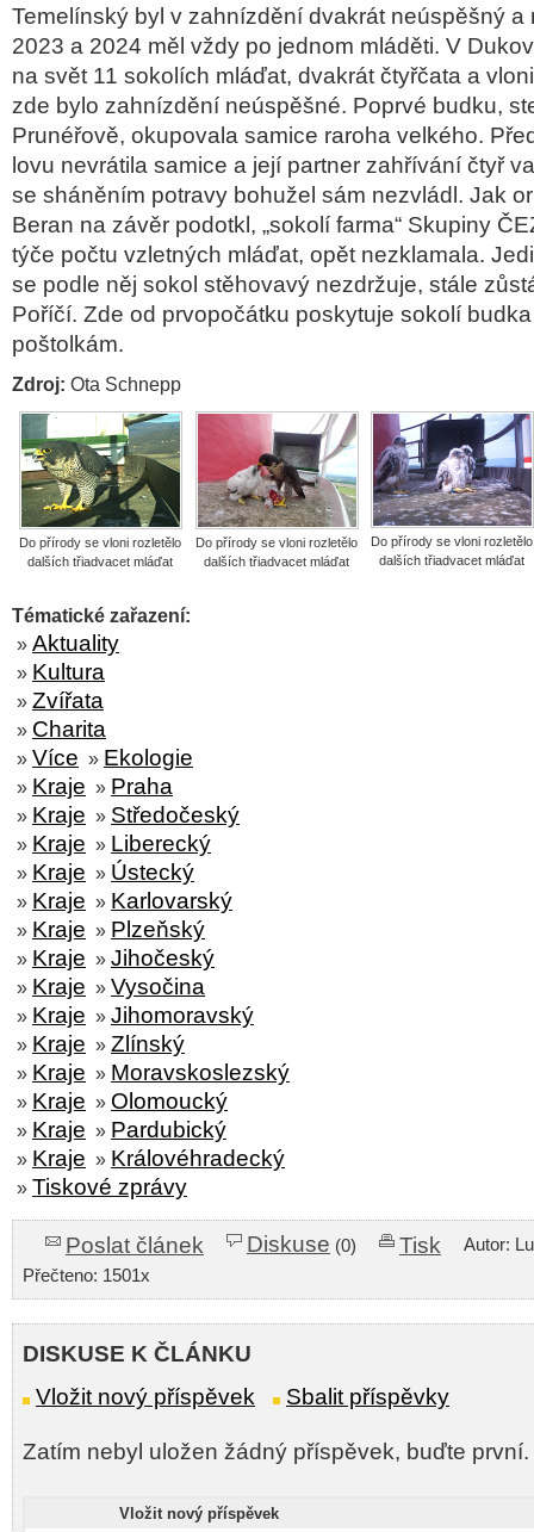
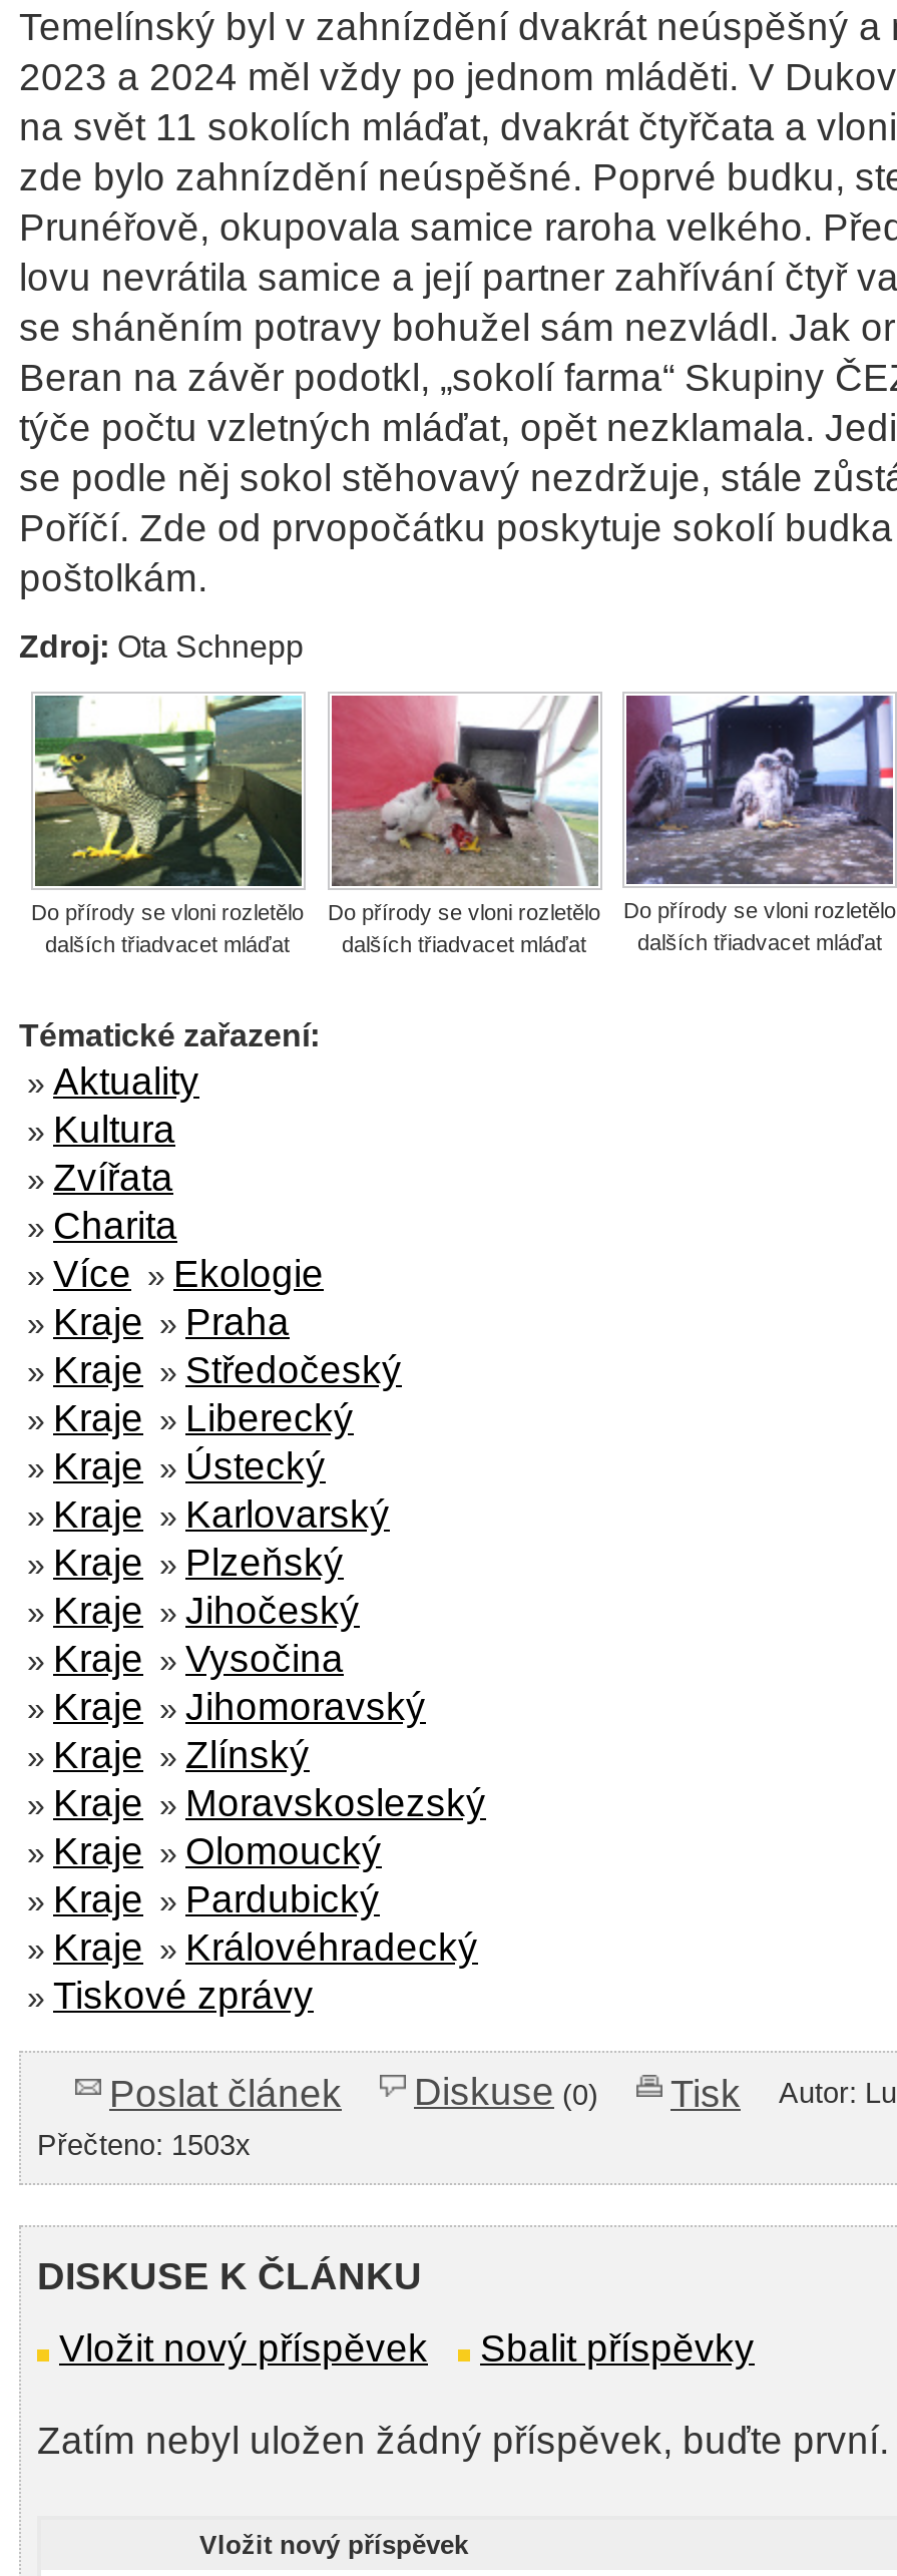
[23,1266,150,1285] Přečteno: 1501x -> [37,2129,252,2161] Přečteno: 1503x

